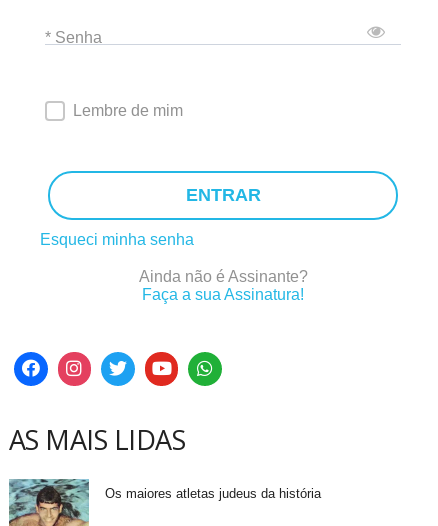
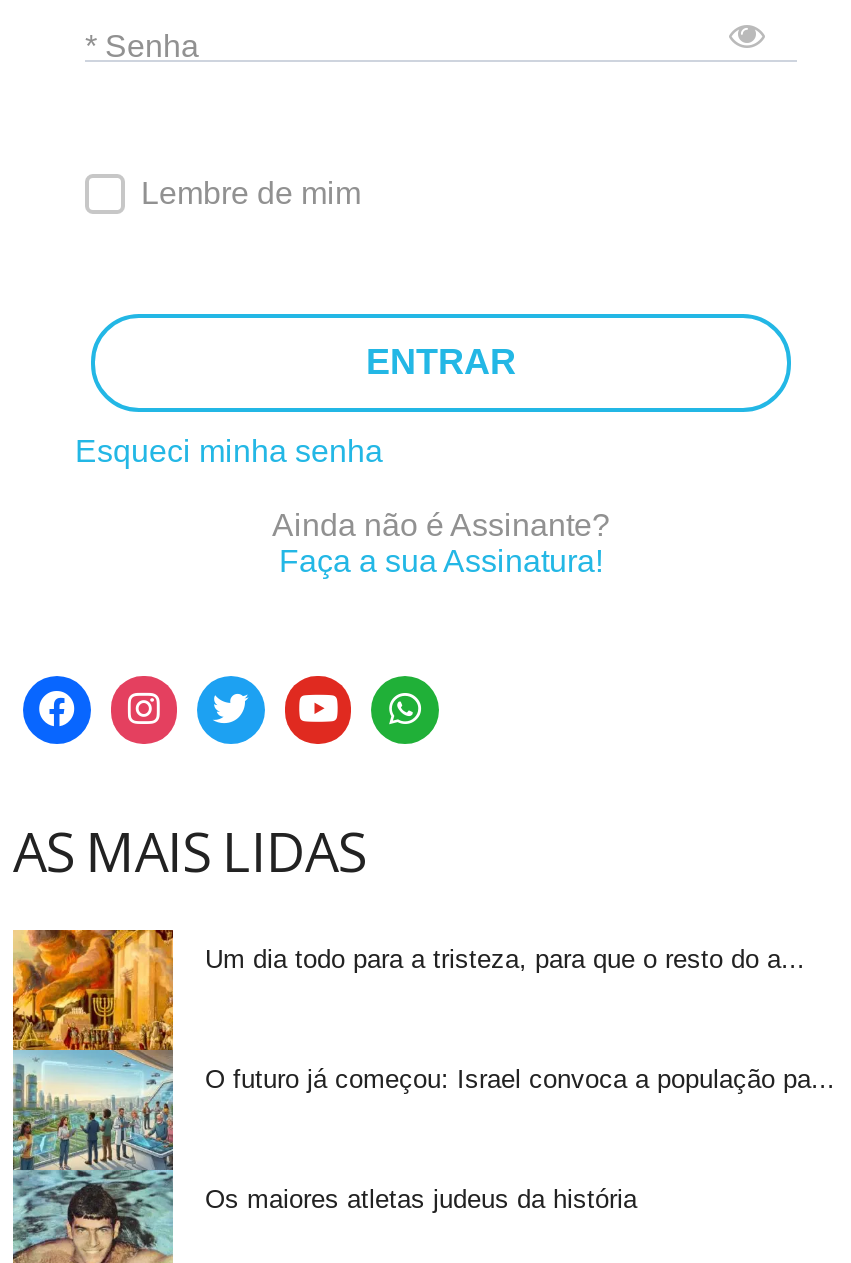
none -> [11,928,805,1172] [image] | Um dia todo para a tristeza, para que o resto do a...
none -> [205,1064,835,1094] O futuro já começou: Israel convoca a população pa...

